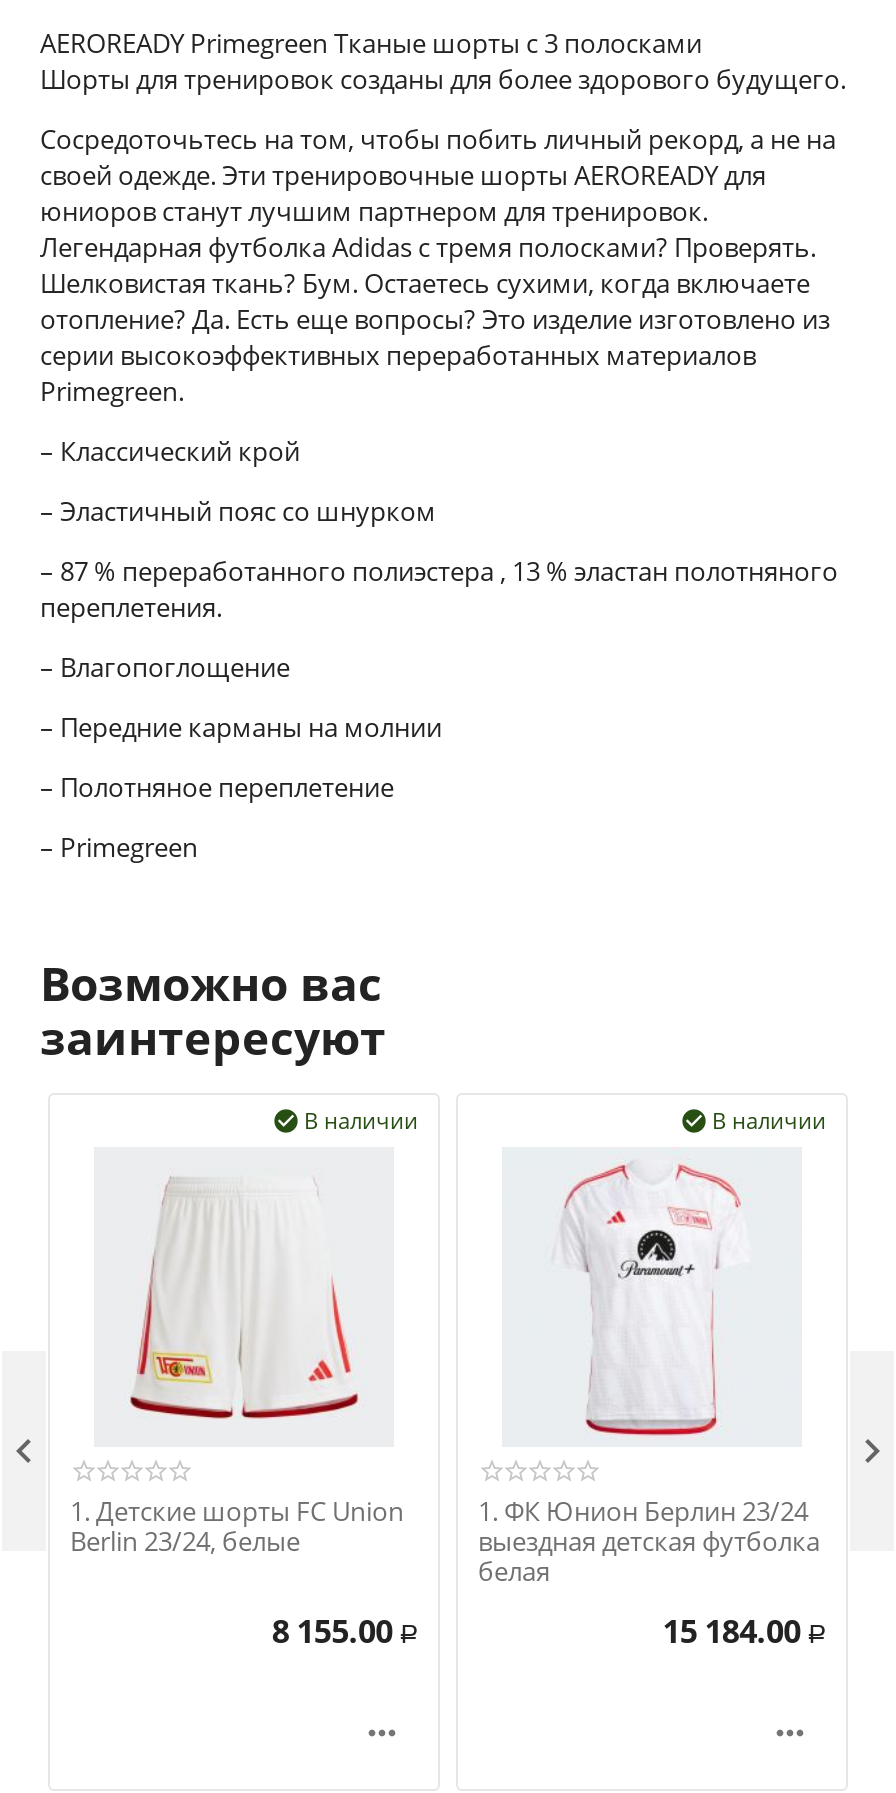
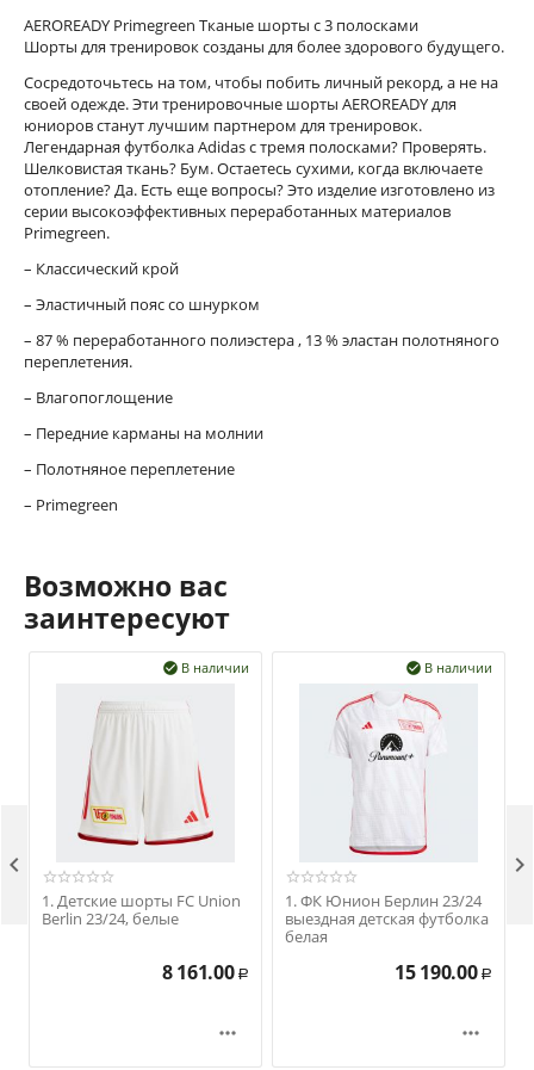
[272,1609,418,1653] 8 155.00 Р -> [162,959,249,985] 8 161.00 Р
[662,1609,826,1653] 15 184.00 Р -> [395,959,492,985] 15 190.00 Р

